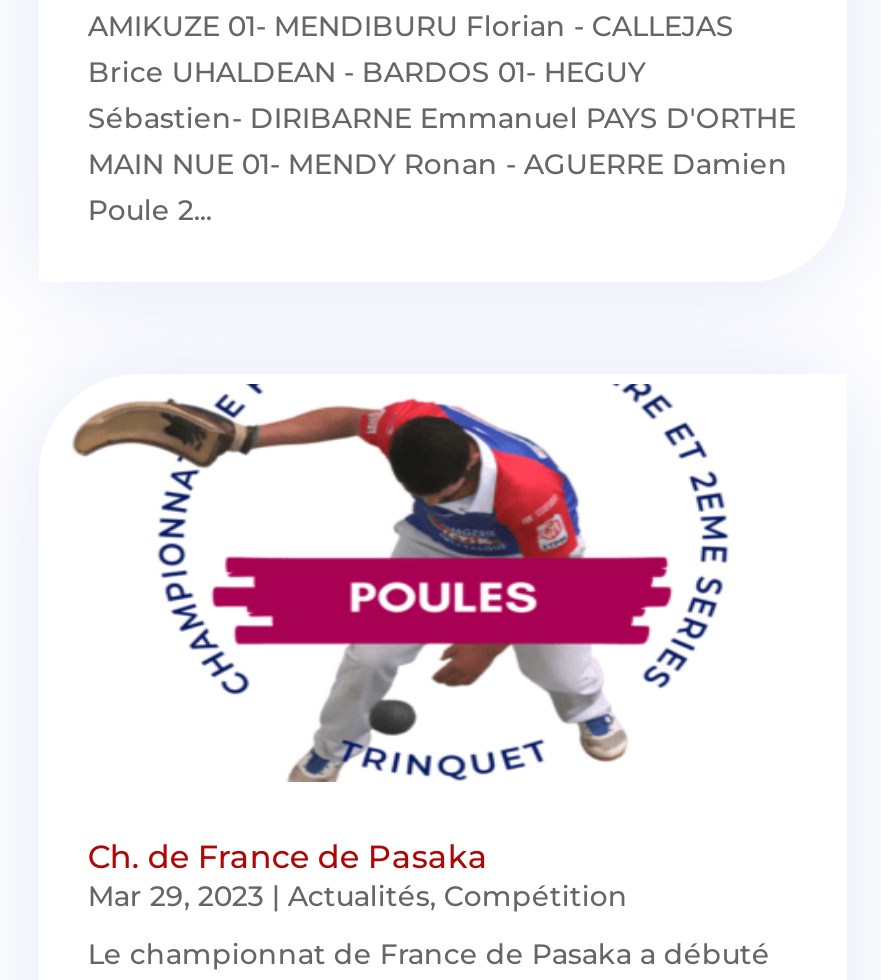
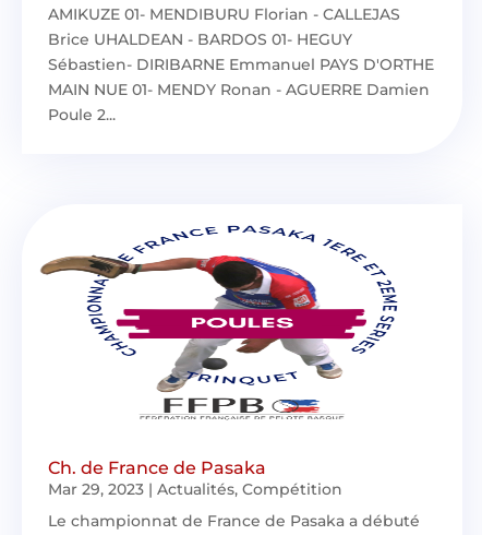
[71,382,729,784] [image] -> [39,210,398,427] [image]

